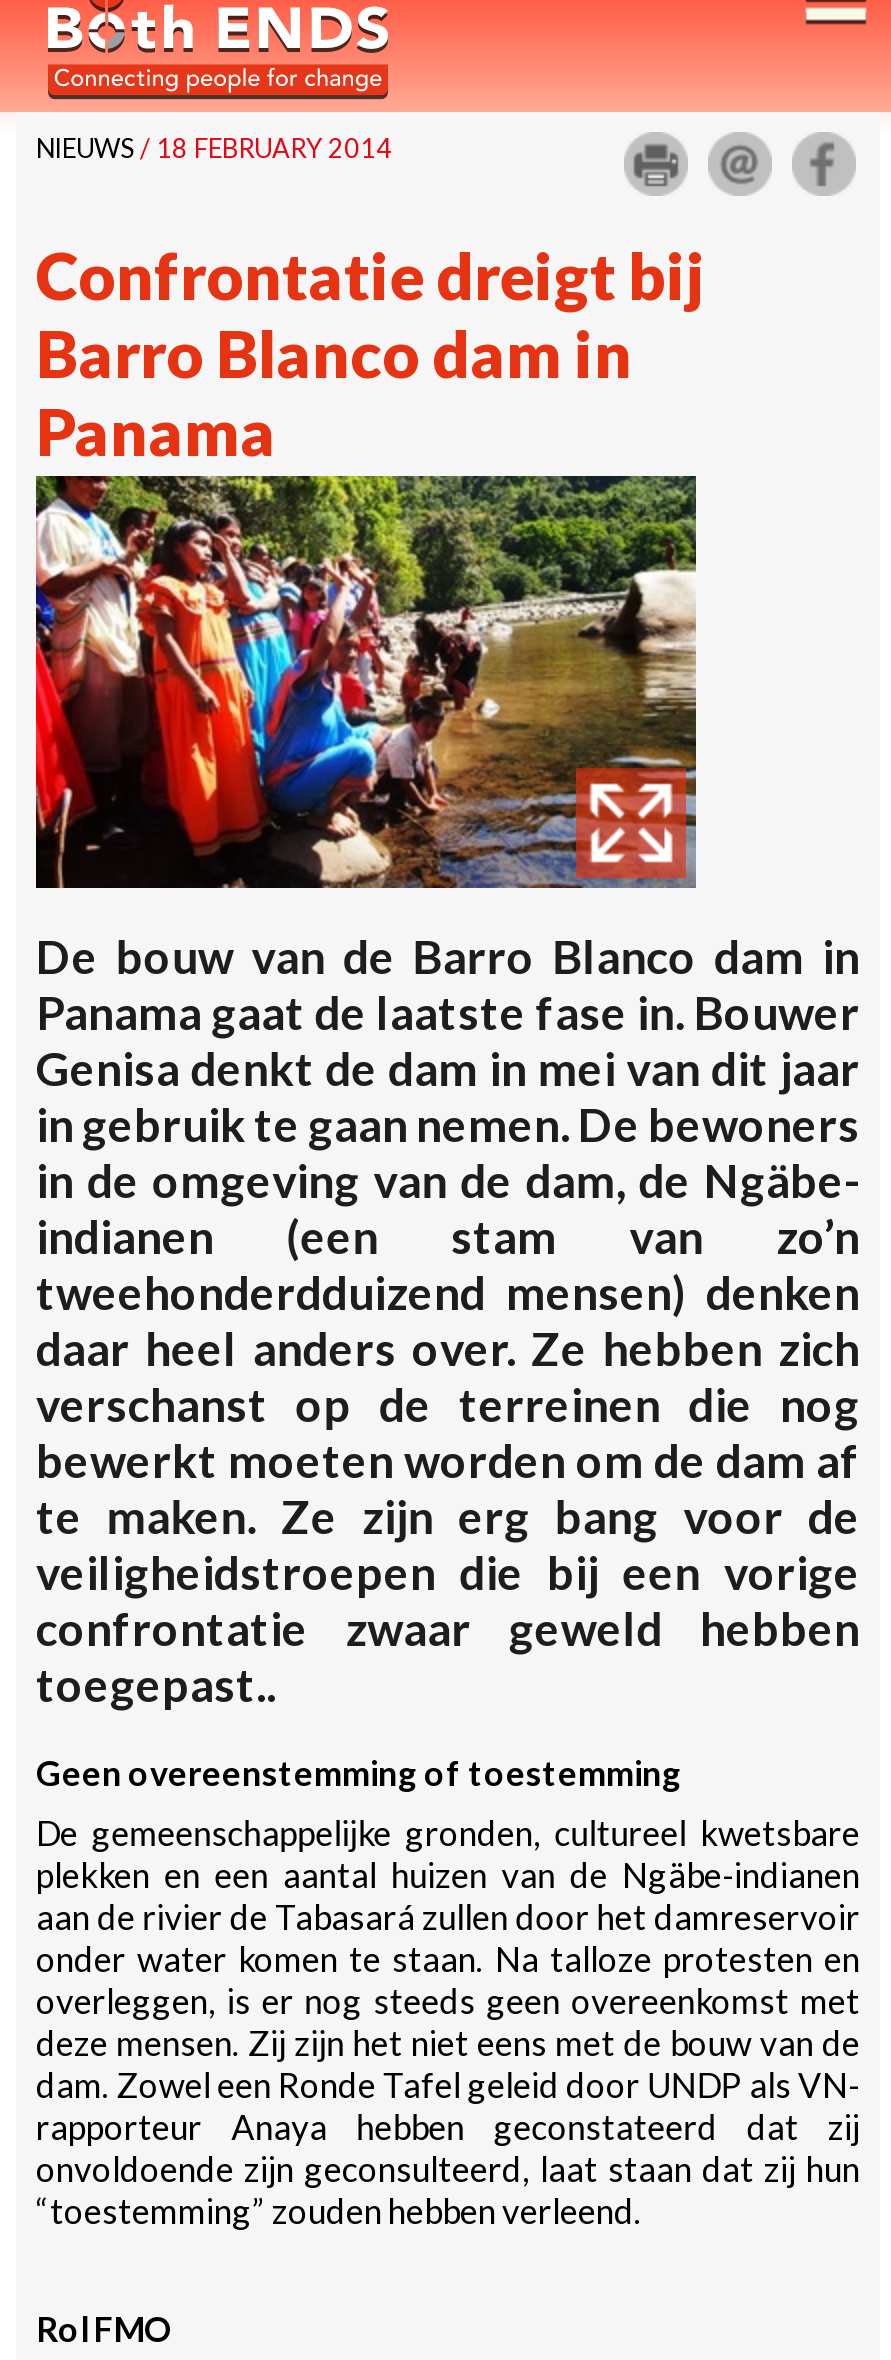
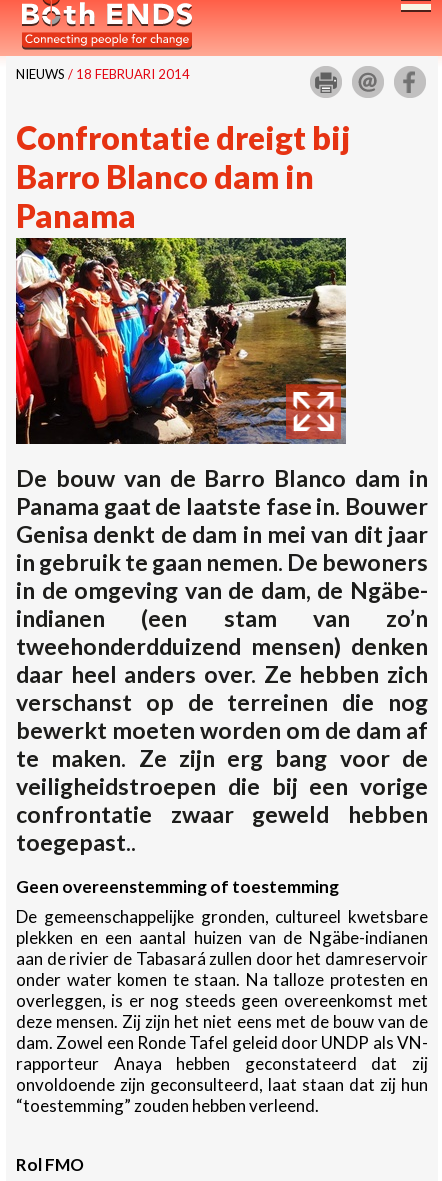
[36,132,392,164] NIEUWS / 18 FEBRUARY 2014 -> [16,66,190,82] NIEUWS / 18 FEBRUARI 2014

